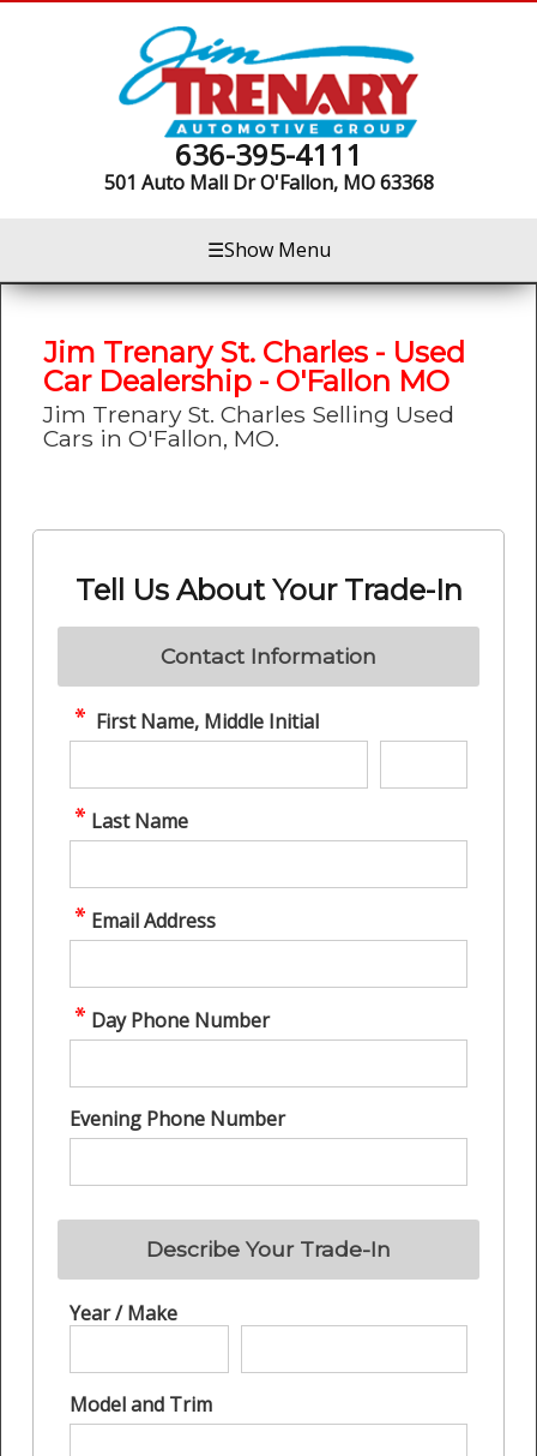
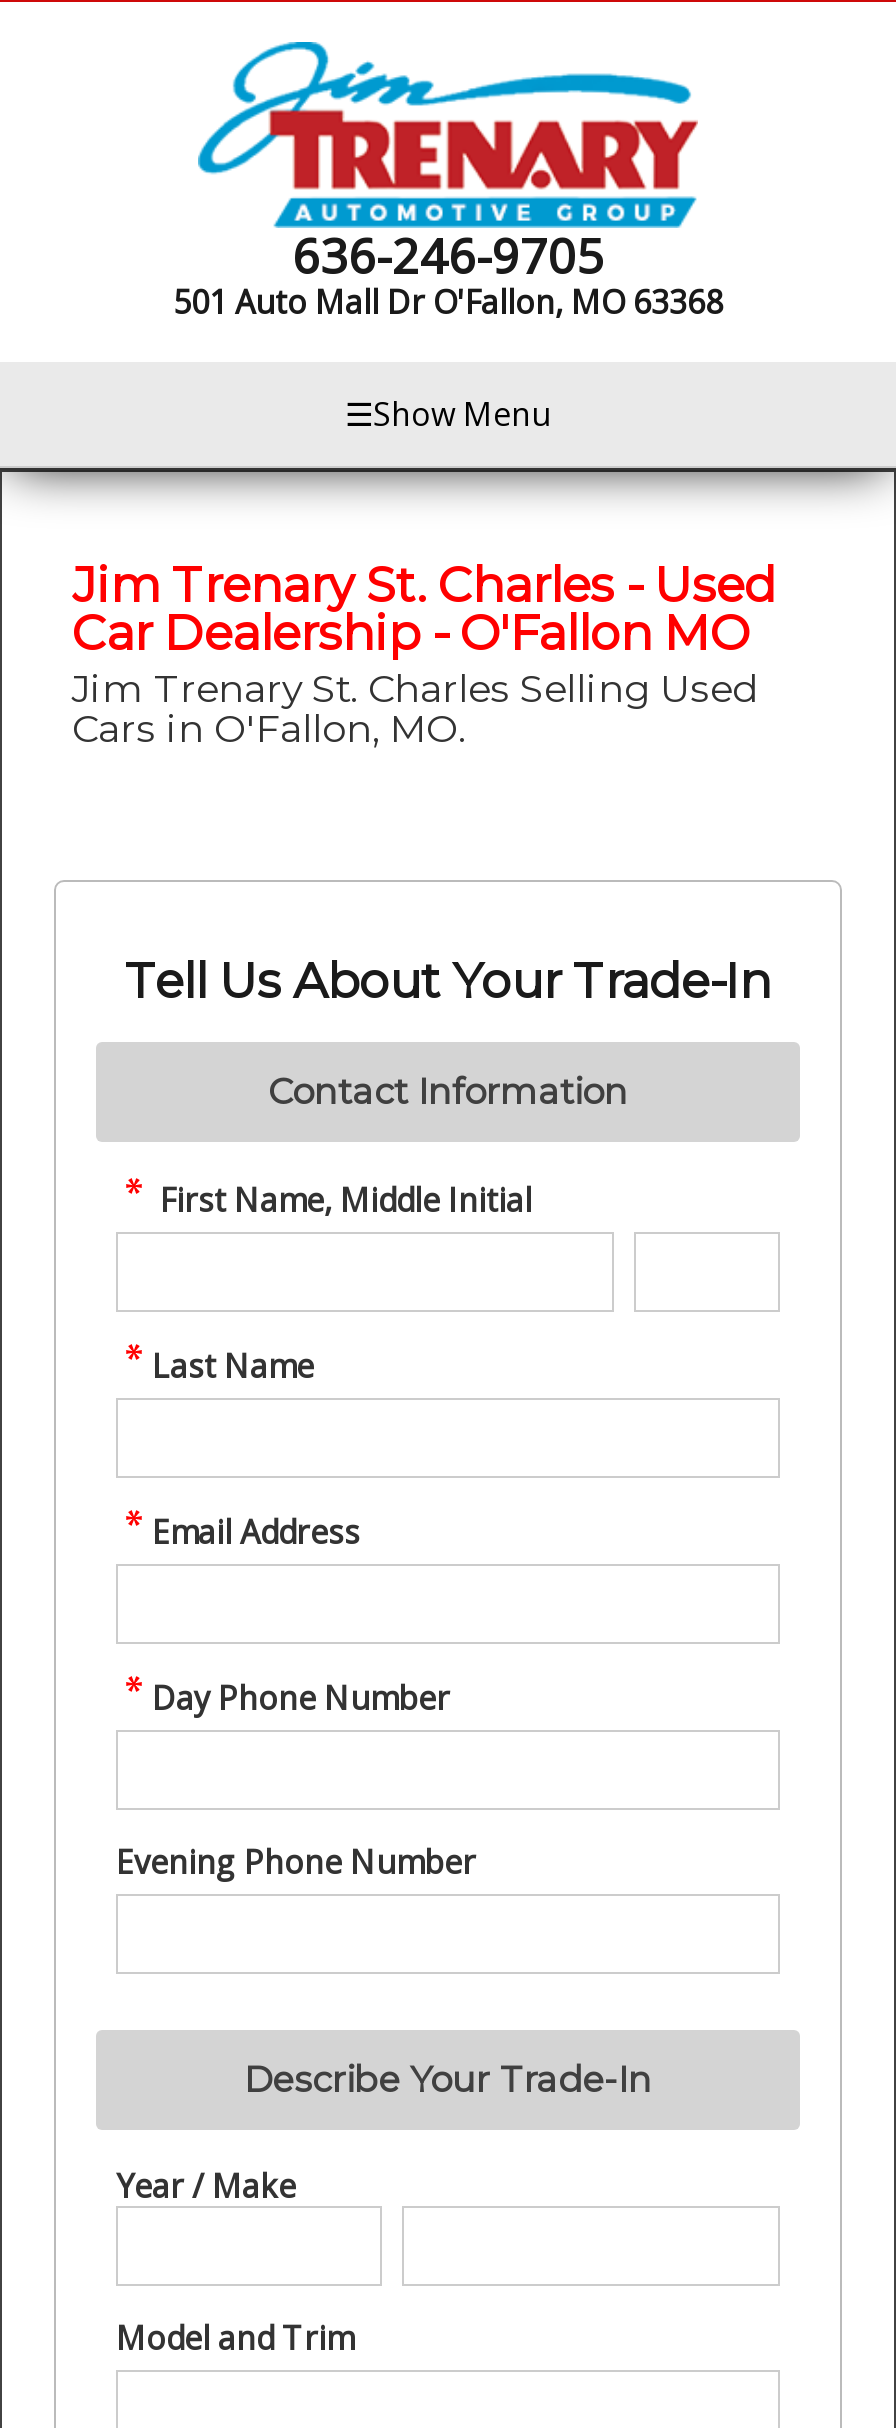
[175,134,362,174] 636-395-4111 -> [292,221,604,287] 636-246-9705

